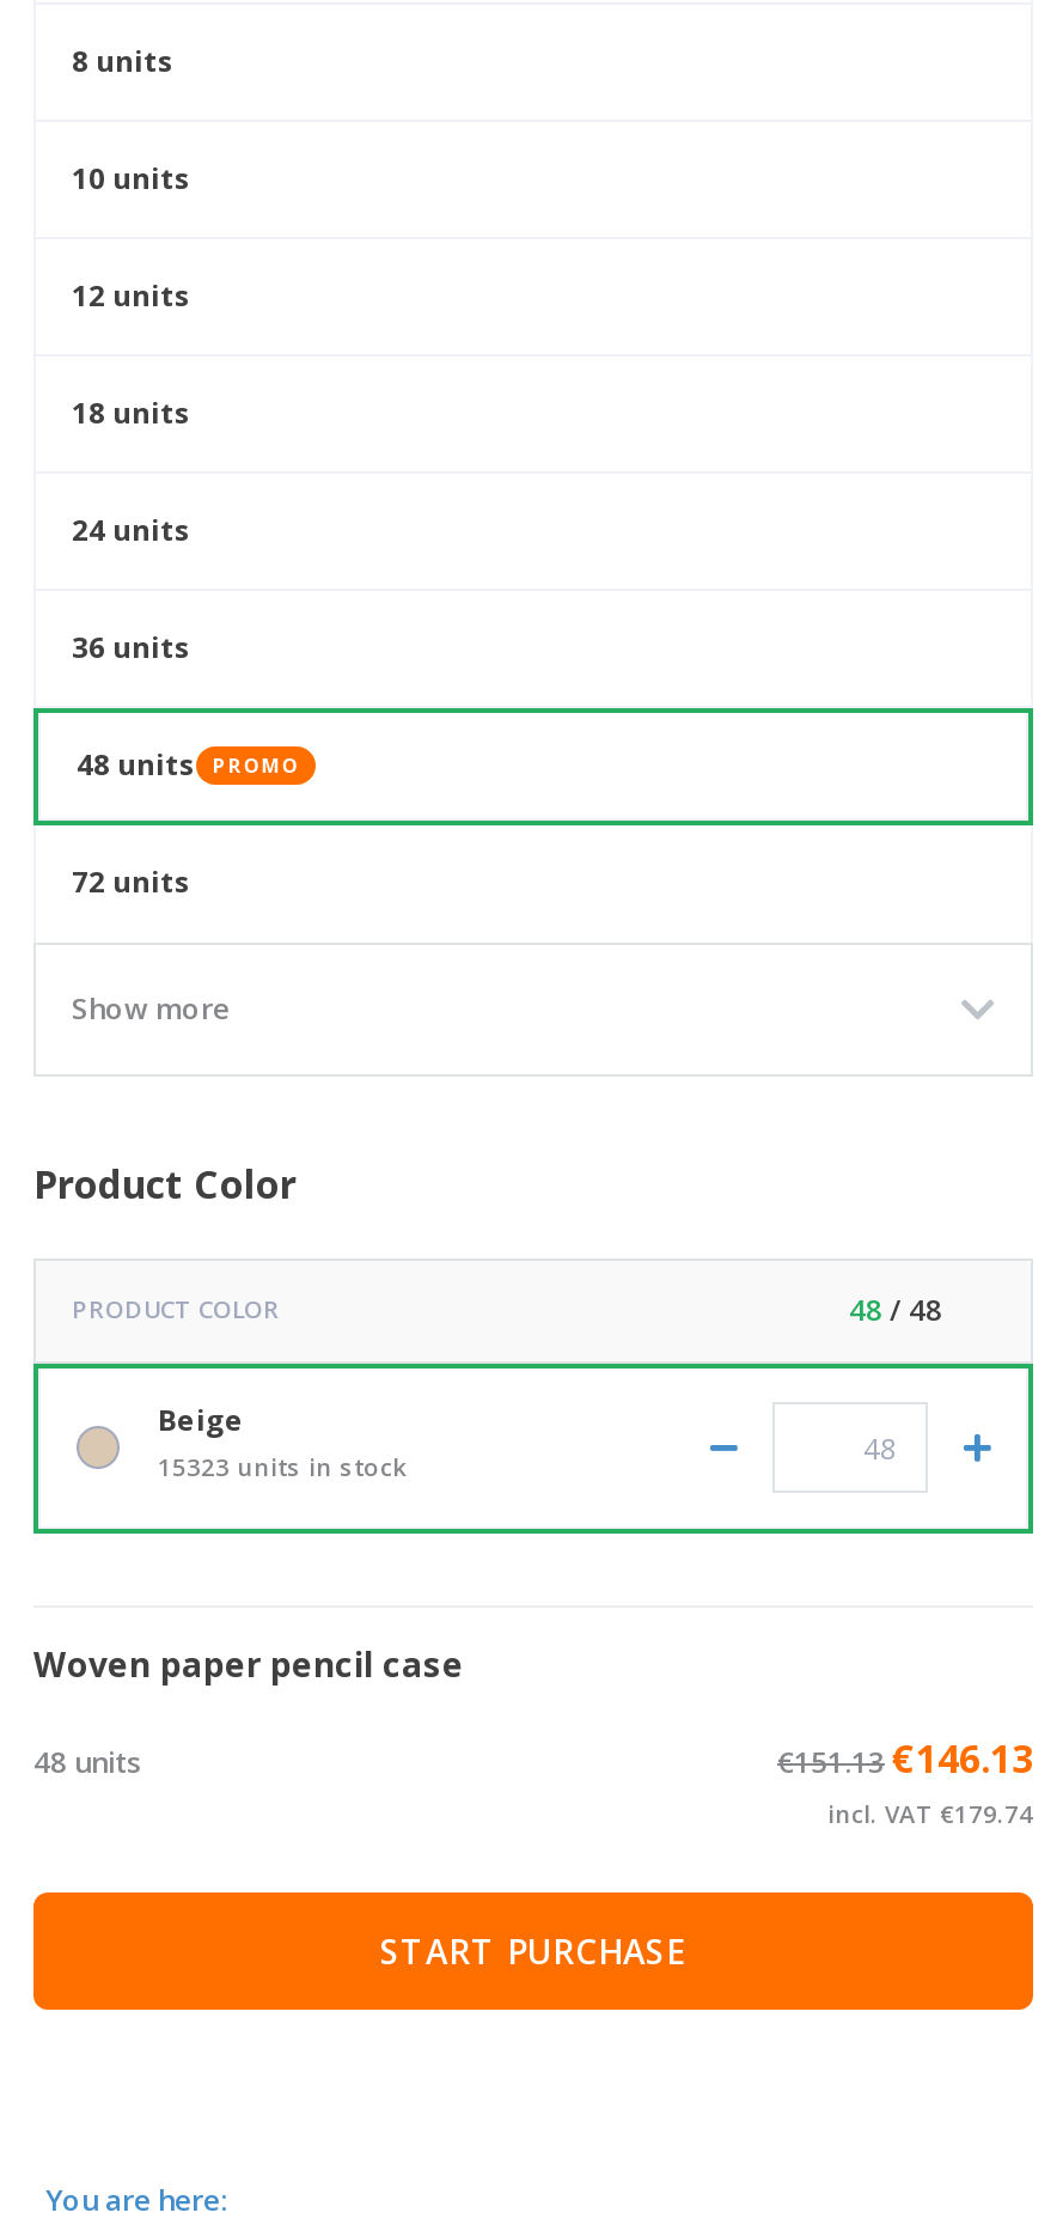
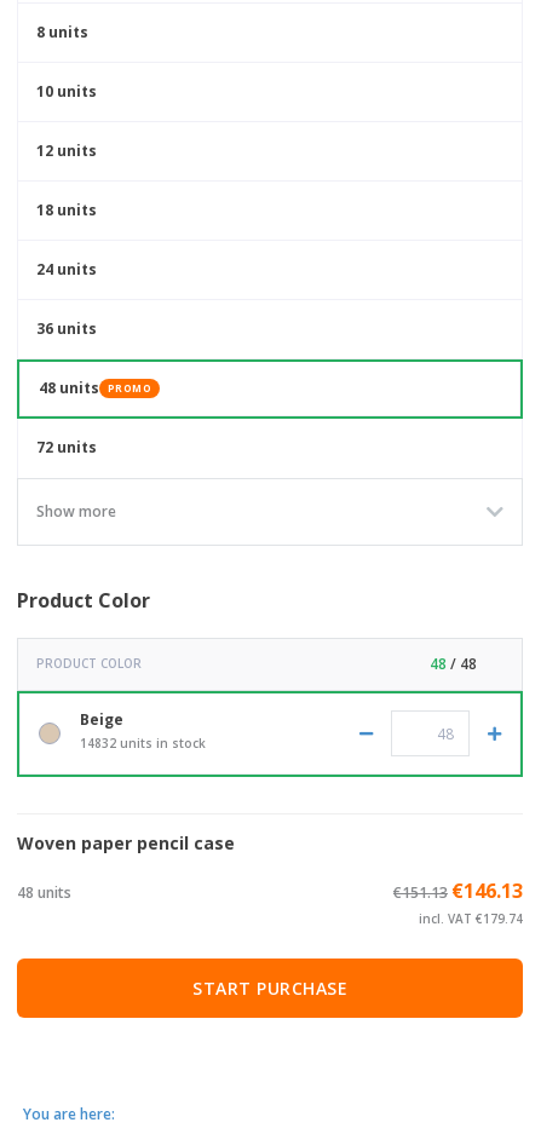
[158,1451,407,1484] 15323 units in stock -> [80,735,206,752] 14832 units in stock

